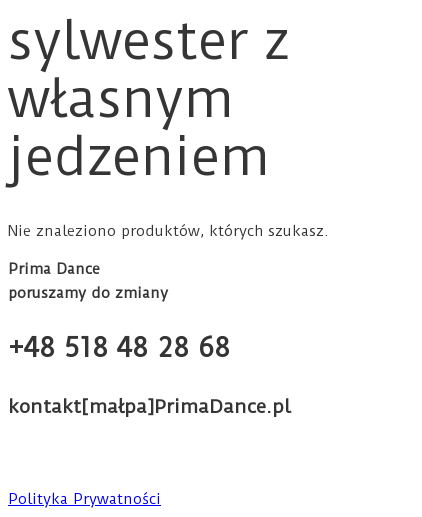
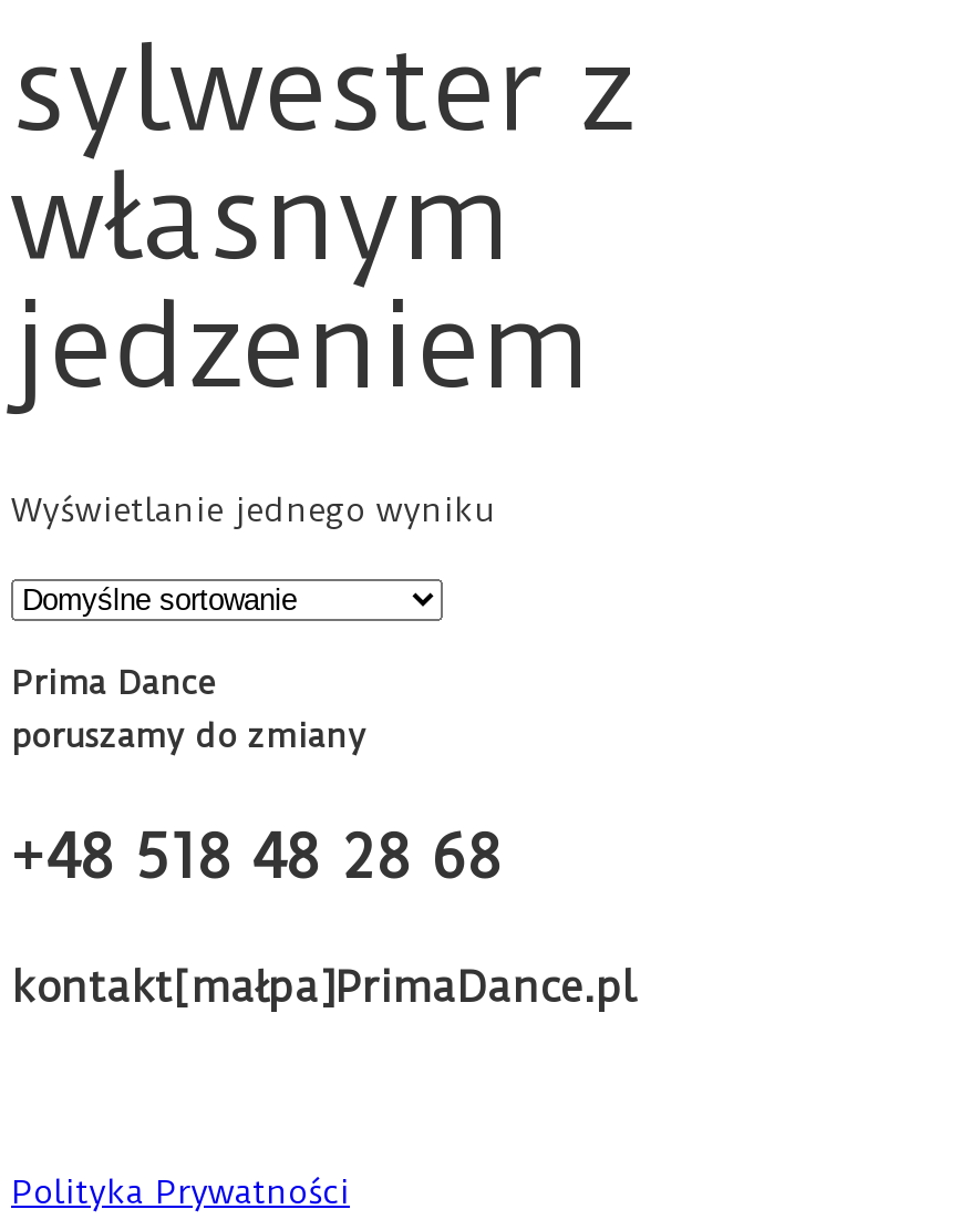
[8,222,329,240] Nie znaleziono produktów, których szukasz. -> [11,490,494,530] Wyświetlanie jednego wyniku

